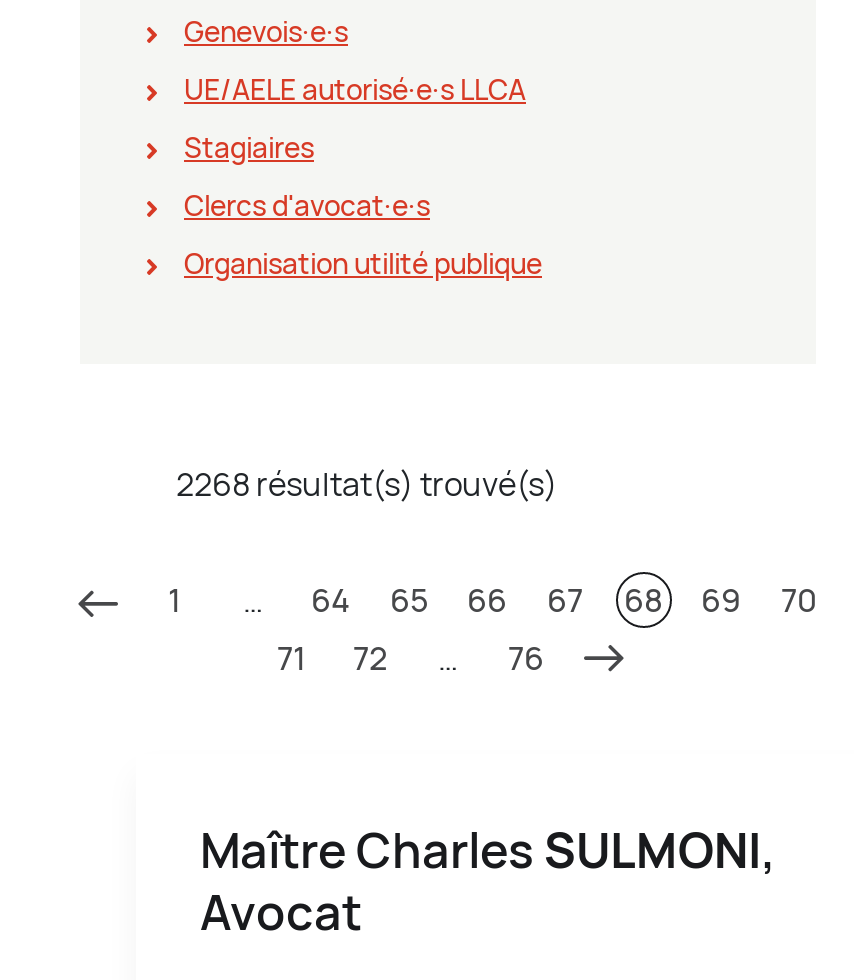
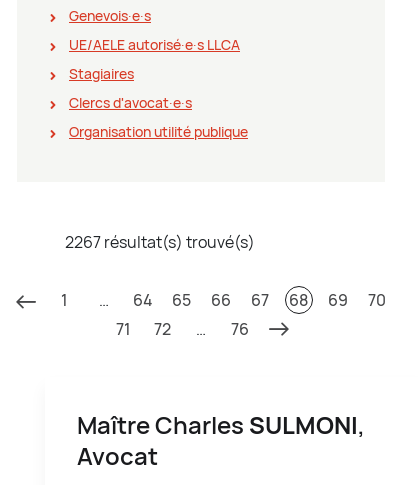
[176,462,558,506] 2268 résultat(s) trouvé(s) -> [65,231,255,253] 2267 résultat(s) trouvé(s)

